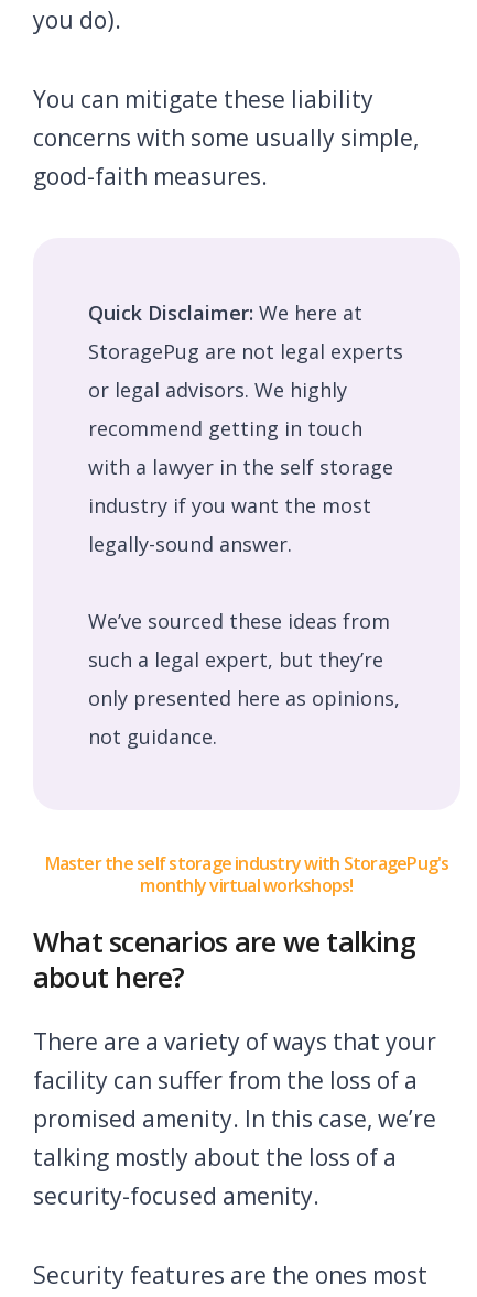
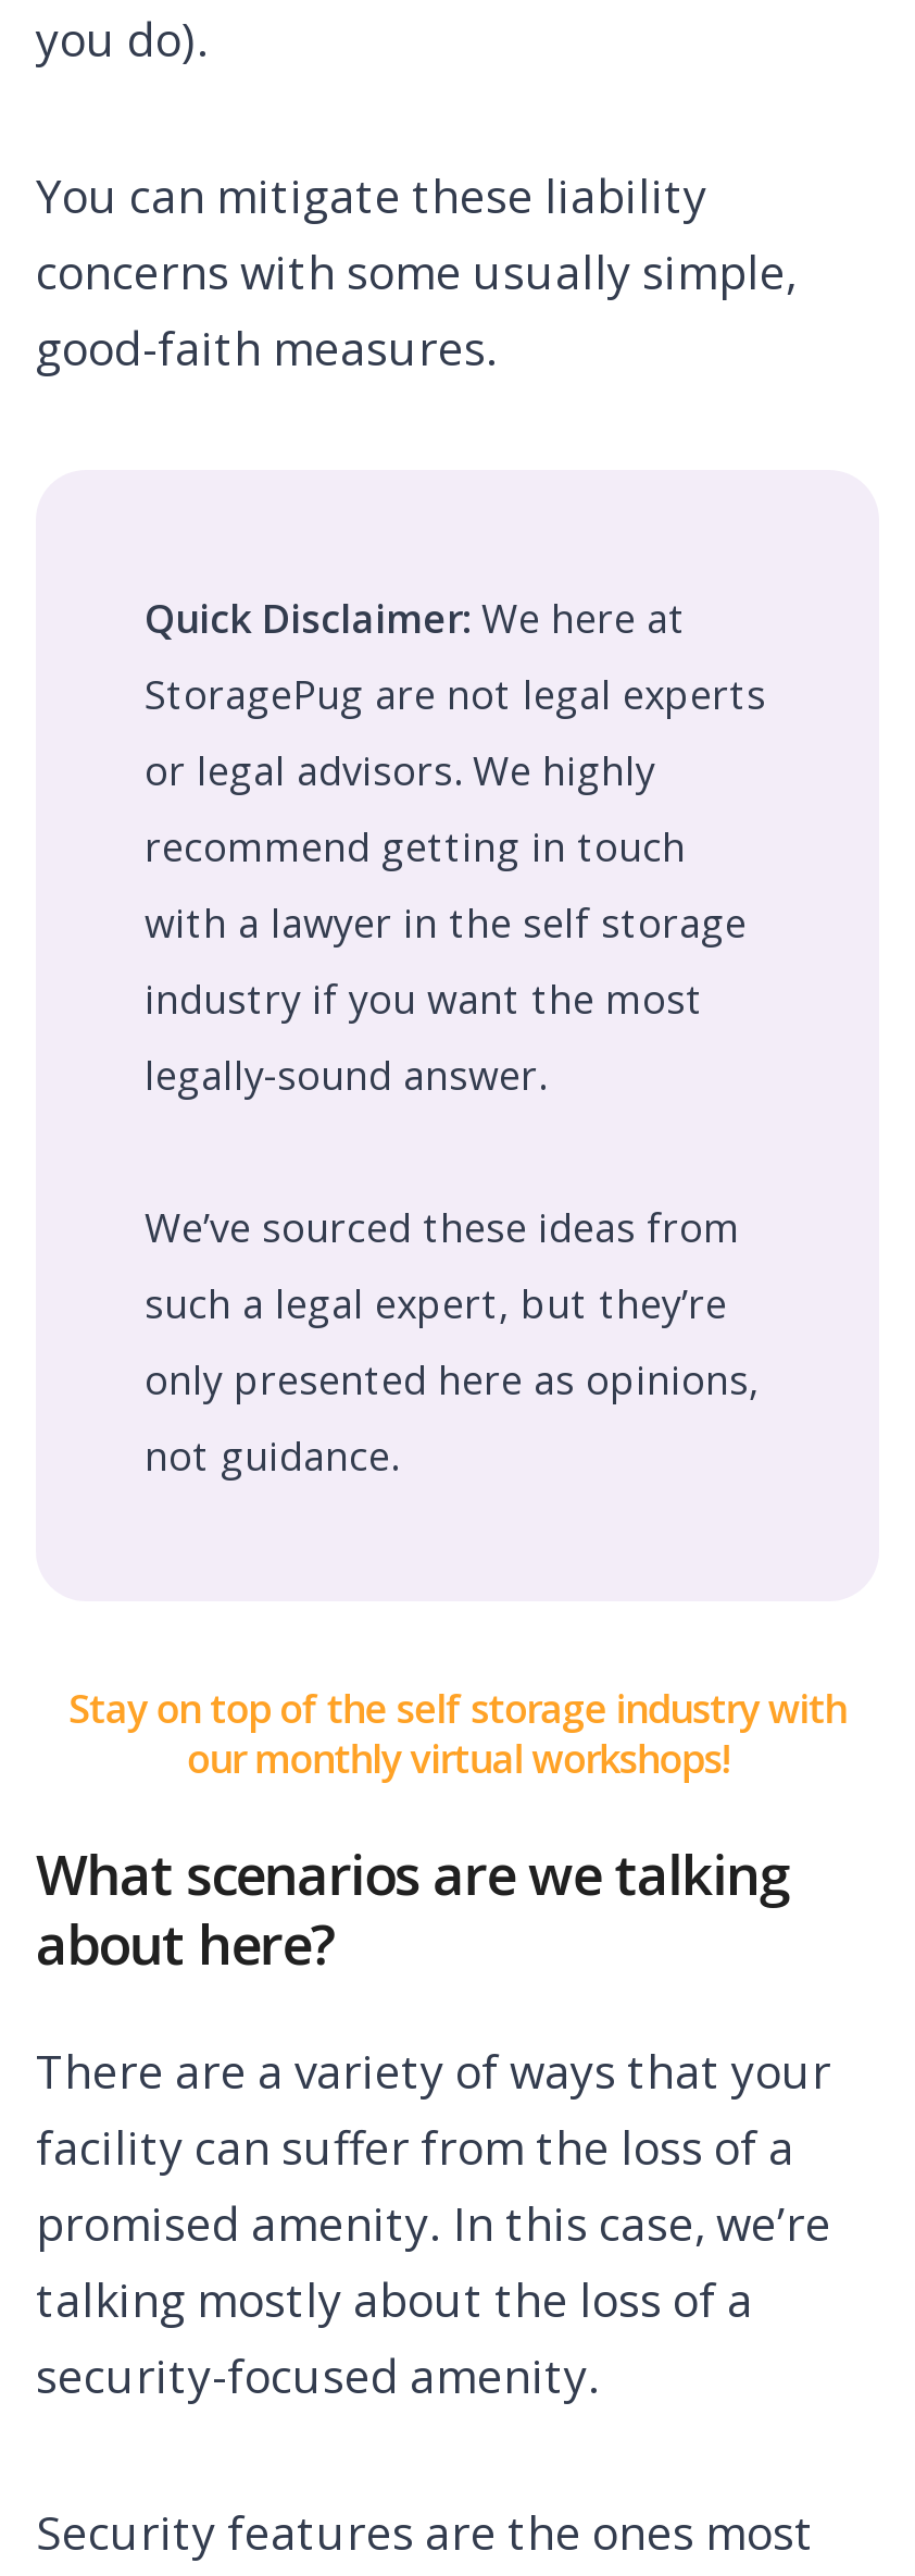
[45,851,449,897] Master the self storage industry with StoragePug's | monthly virtual workshops! -> [69,1682,846,1784] Stay on top of the self storage industry with | our monthly virtual workshops!

